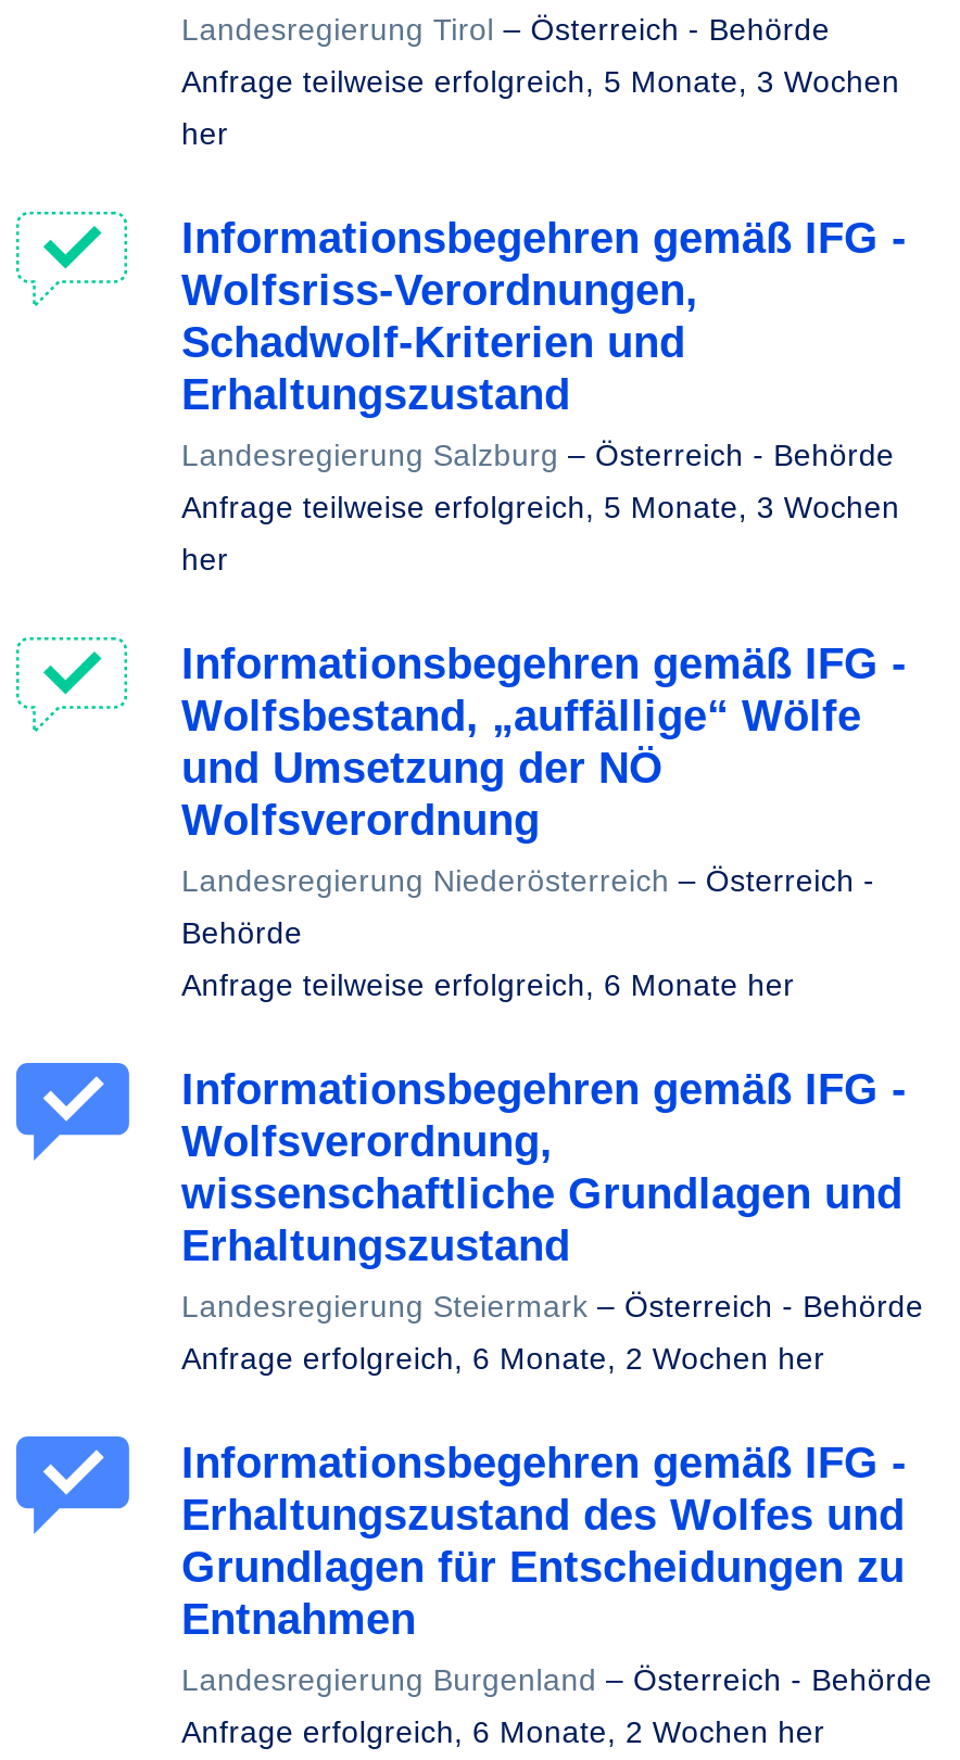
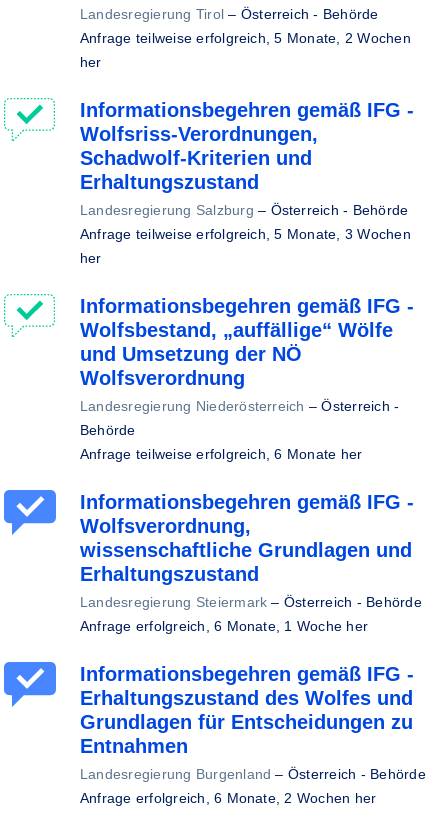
[181,64,900,99] Anfrage teilweise erfolgreich, 5 Monate, 3 Wochen -> [80,30,411,46] Anfrage teilweise erfolgreich, 5 Monate, 2 Wochen
[181,1341,825,1376] Anfrage erfolgreich, 6 Monate, 2 Wochen her -> [80,618,368,634] Anfrage erfolgreich, 6 Monate, 1 Woche her

